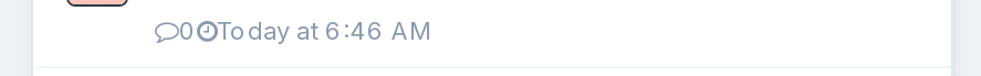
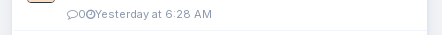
[217,15,431,46] Today at 6:46 AM -> [95,7,212,21] Yesterday at 6:28 AM

